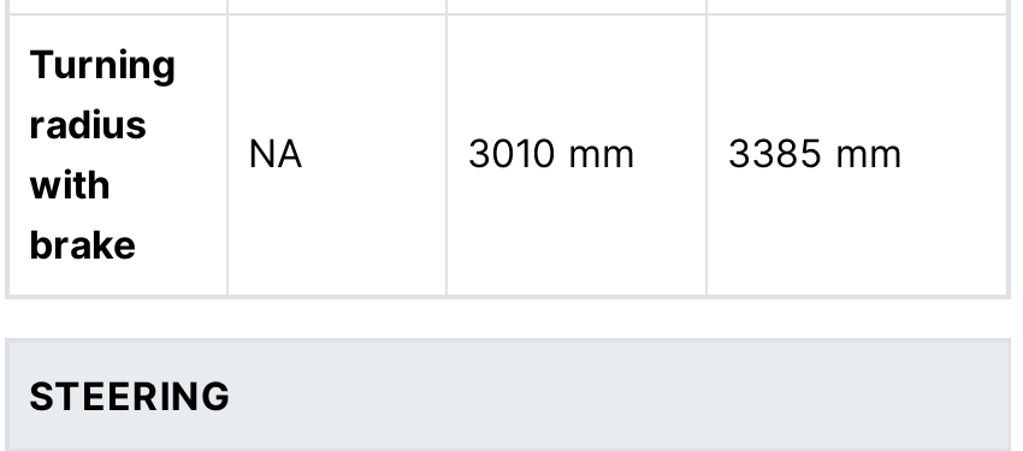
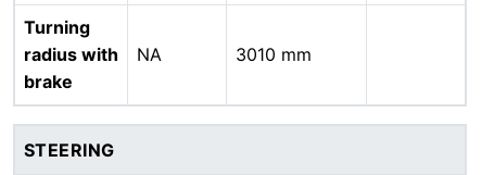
[727,128,903,176] 3385 mm -> none

